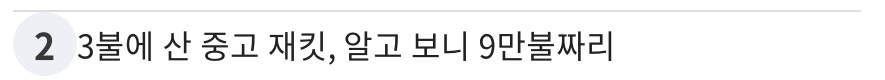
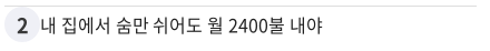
[34,17,616,71] 2 3불에 산 중고 재킷, 알고 보니 9만불짜리 -> [16,9,322,39] 2 내 집에서 숨만 쉬어도 월 2400불 내야

